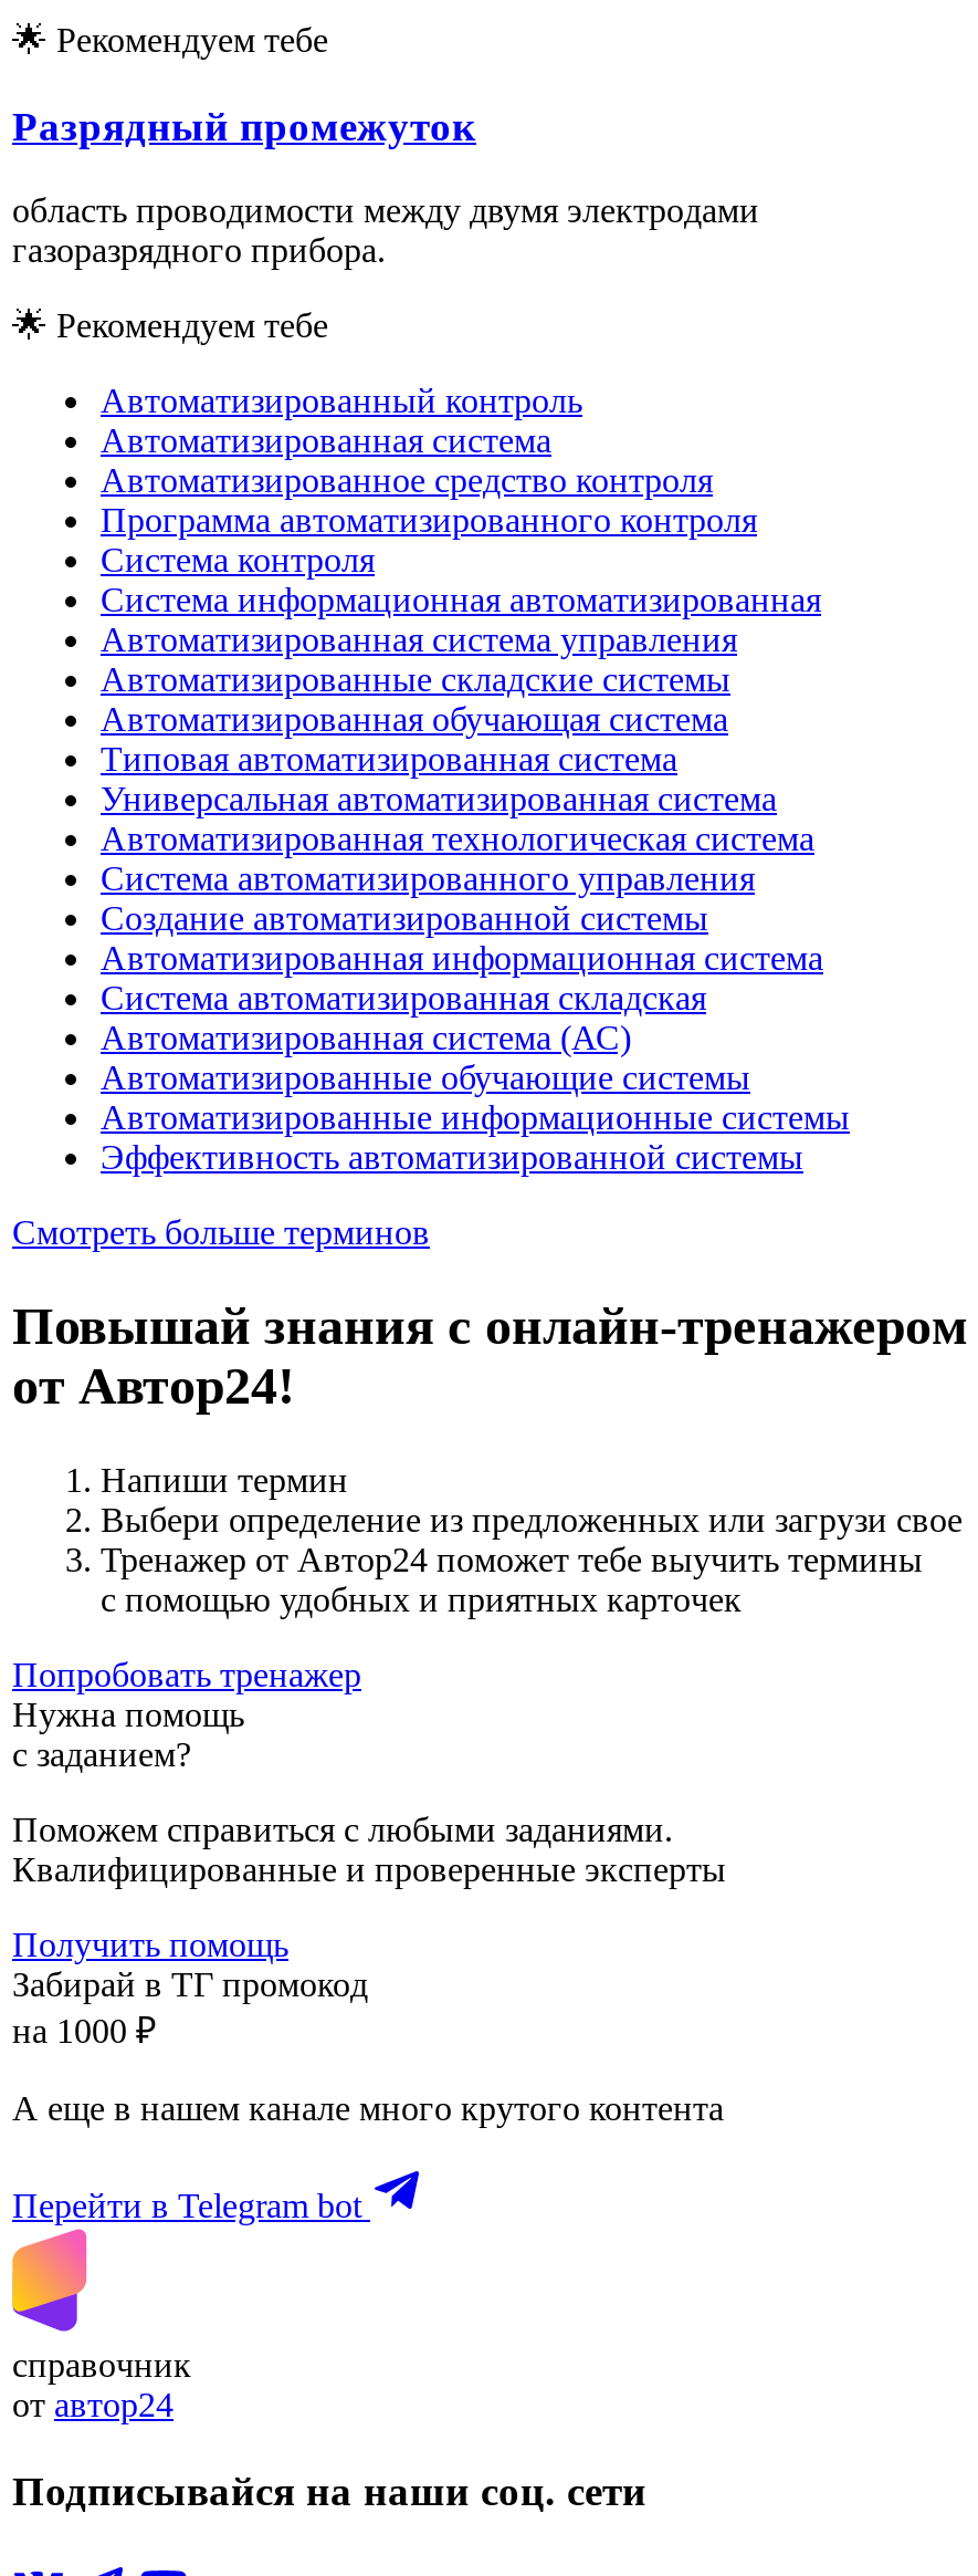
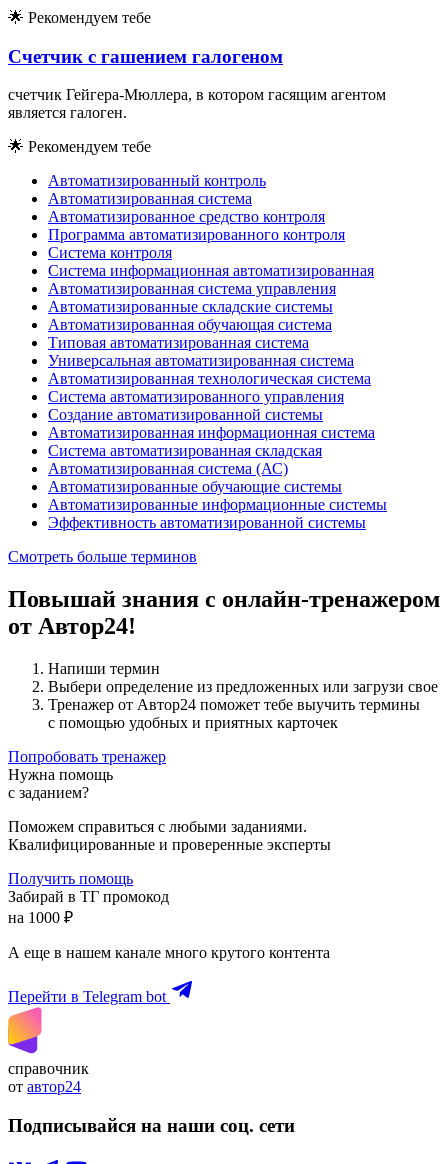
[12,102,476,149] Разрядный промежуток -> [8,46,283,67] Счетчик с гашением галогеном
[12,192,759,270] область проводимости между двумя электродами | газоразрядного прибора. -> [8,86,386,121] счетчик Гейгера-Мюллера, в котором гасящим агентом | является галоген.

